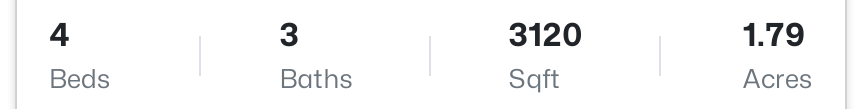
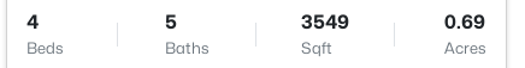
[279,16,299,54] 3 -> [165,11,177,33] 5
[509,16,583,54] 3120 -> [301,11,350,33] 3549
[743,16,805,54] 1.79 -> [444,11,485,33] 0.69

